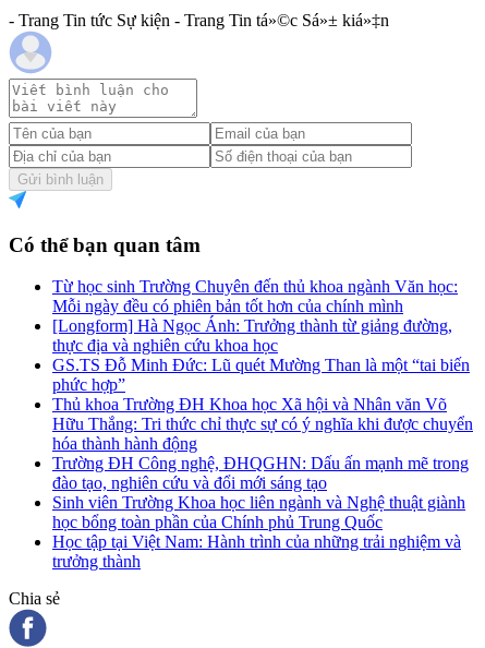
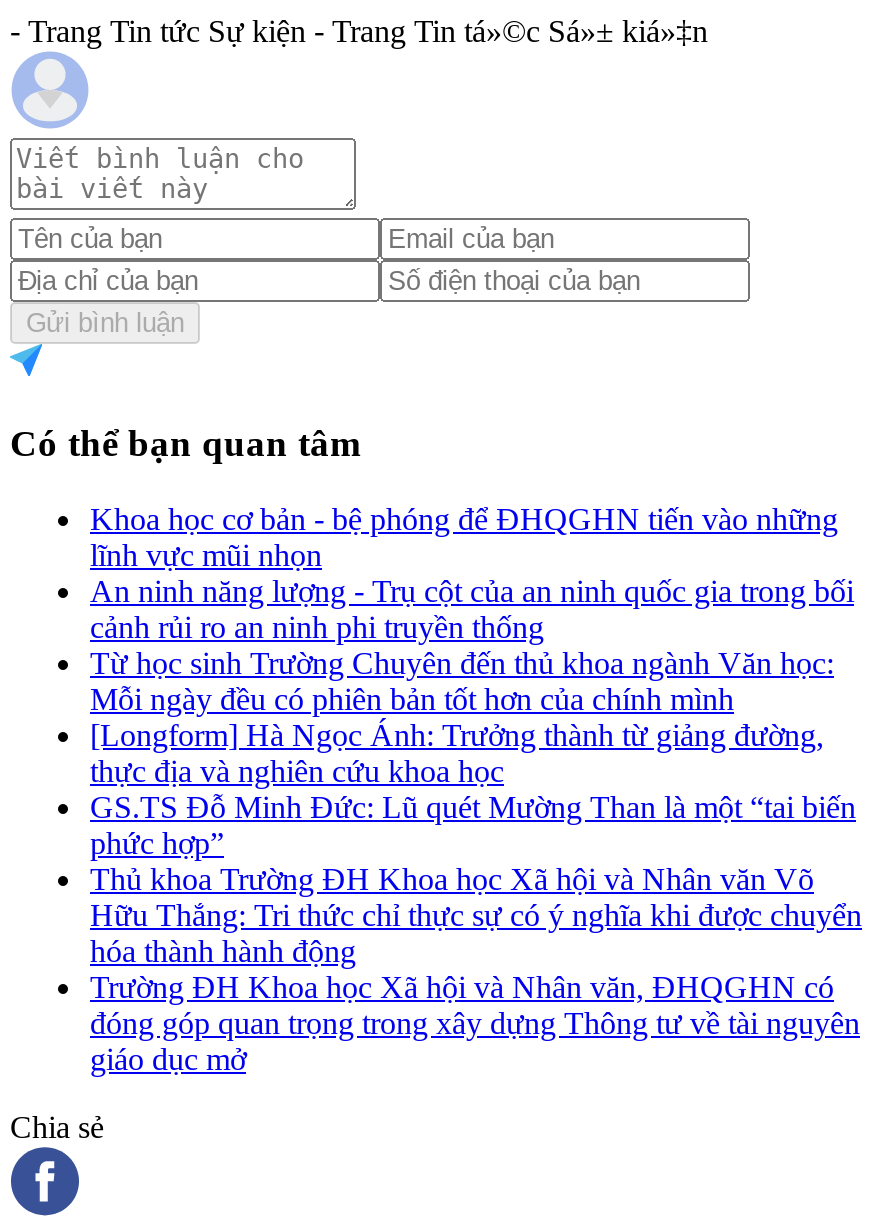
none -> [90,503,854,645] Khoa học cơ bản - bệ phóng để ĐHQGHN tiến vào những | lĩnh vực mũi nhọn | An ninh năng lượng - Trụ cột của an ninh quốc gia trong bối | cảnh rủi ro an ninh phi truyền thống
moved [52,277,473,453] -> [90,647,862,969]: Từ học sinh Trường Chuyên đến thủ khoa ngành Văn học: | Mỗi ngày đều có phiên bản tốt hơn của chính mình | [Longform] Hà Ngọc Ánh: Trưởng thành từ giảng đường, | ... | Hữu Thắng: Tri thức chỉ thực sự có ý nghĩa khi được chuyển | hóa thành hành động
[52,454,469,571] Trường ĐH Công nghệ, ĐHQGHN: Dấu ấn mạnh mẽ trong | đào tạo, nghiên cứu và đổi mới sáng tạo | Sinh viên Trường Khoa học liên ngành và Nghệ thuật giành | học bổng toàn phần của Chính phủ Trung Quốc | Học tập tại Việt Nam: Hành trình của những trải nghiệm và | trưởng thành -> [90,971,860,1077] Trường ĐH Khoa học Xã hội và Nhân văn, ĐHQGHN có | đóng góp quan trọng trong xây dựng Thông tư về tài nguyên | giáo dục mở

